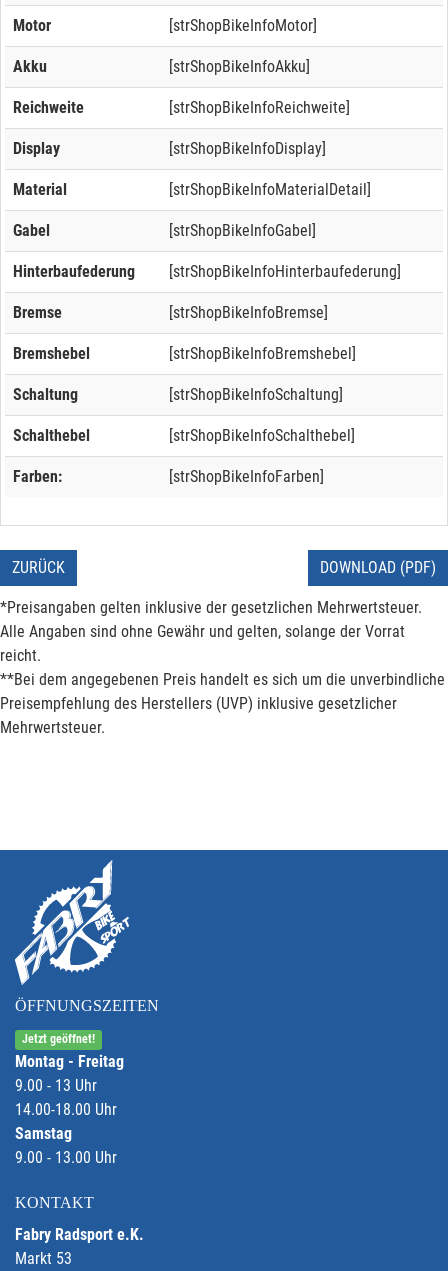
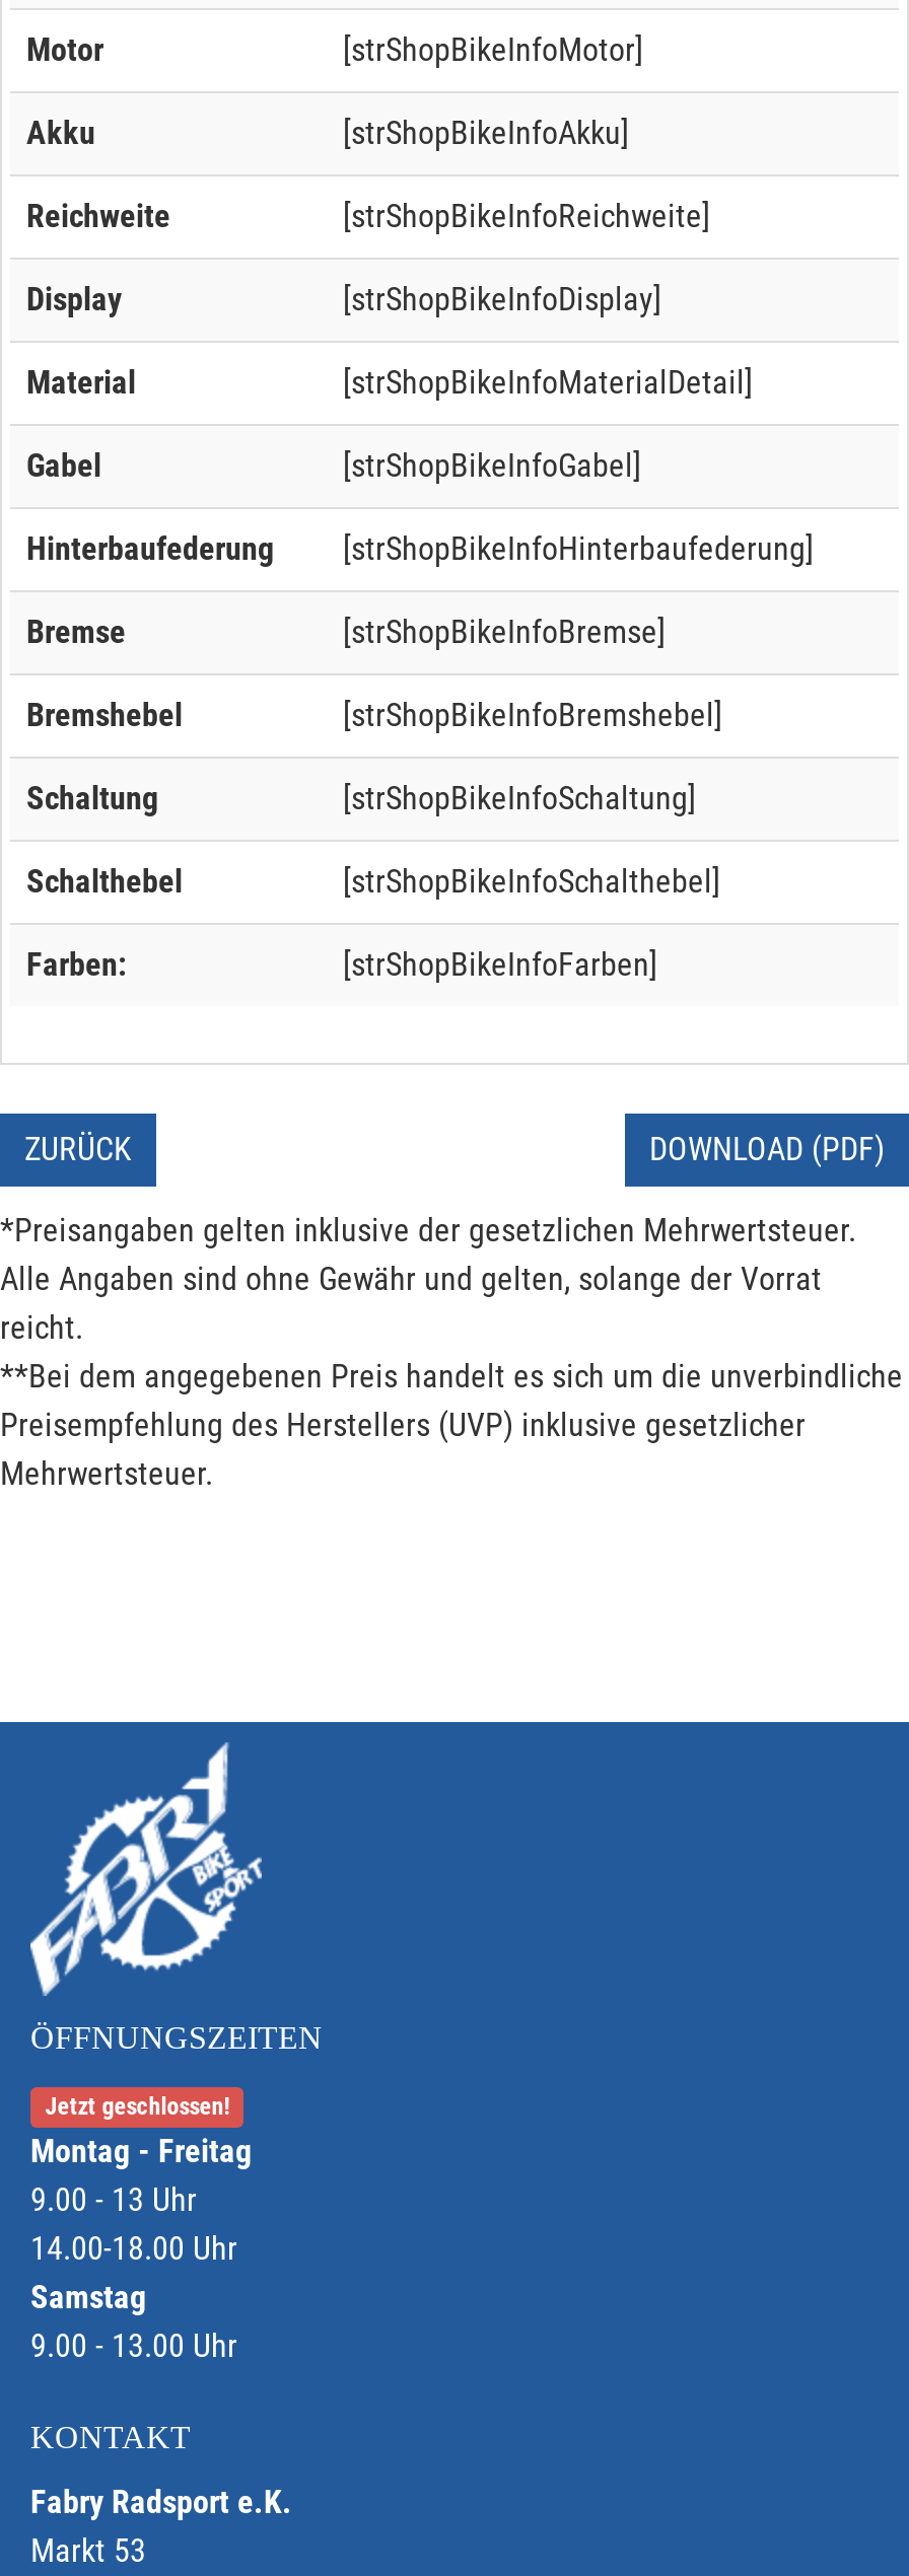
[22,1032,95,1046] Jetzt geöffnet! -> [45,2091,230,2120] Jetzt geschlossen!

